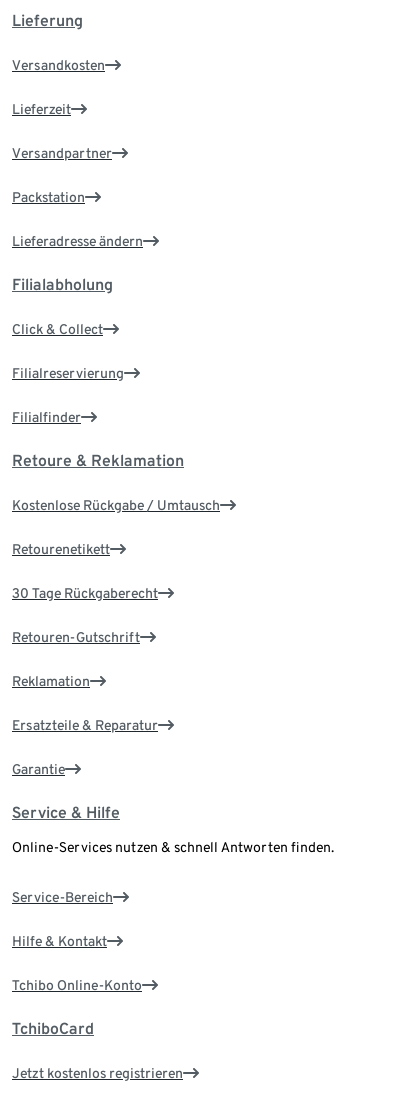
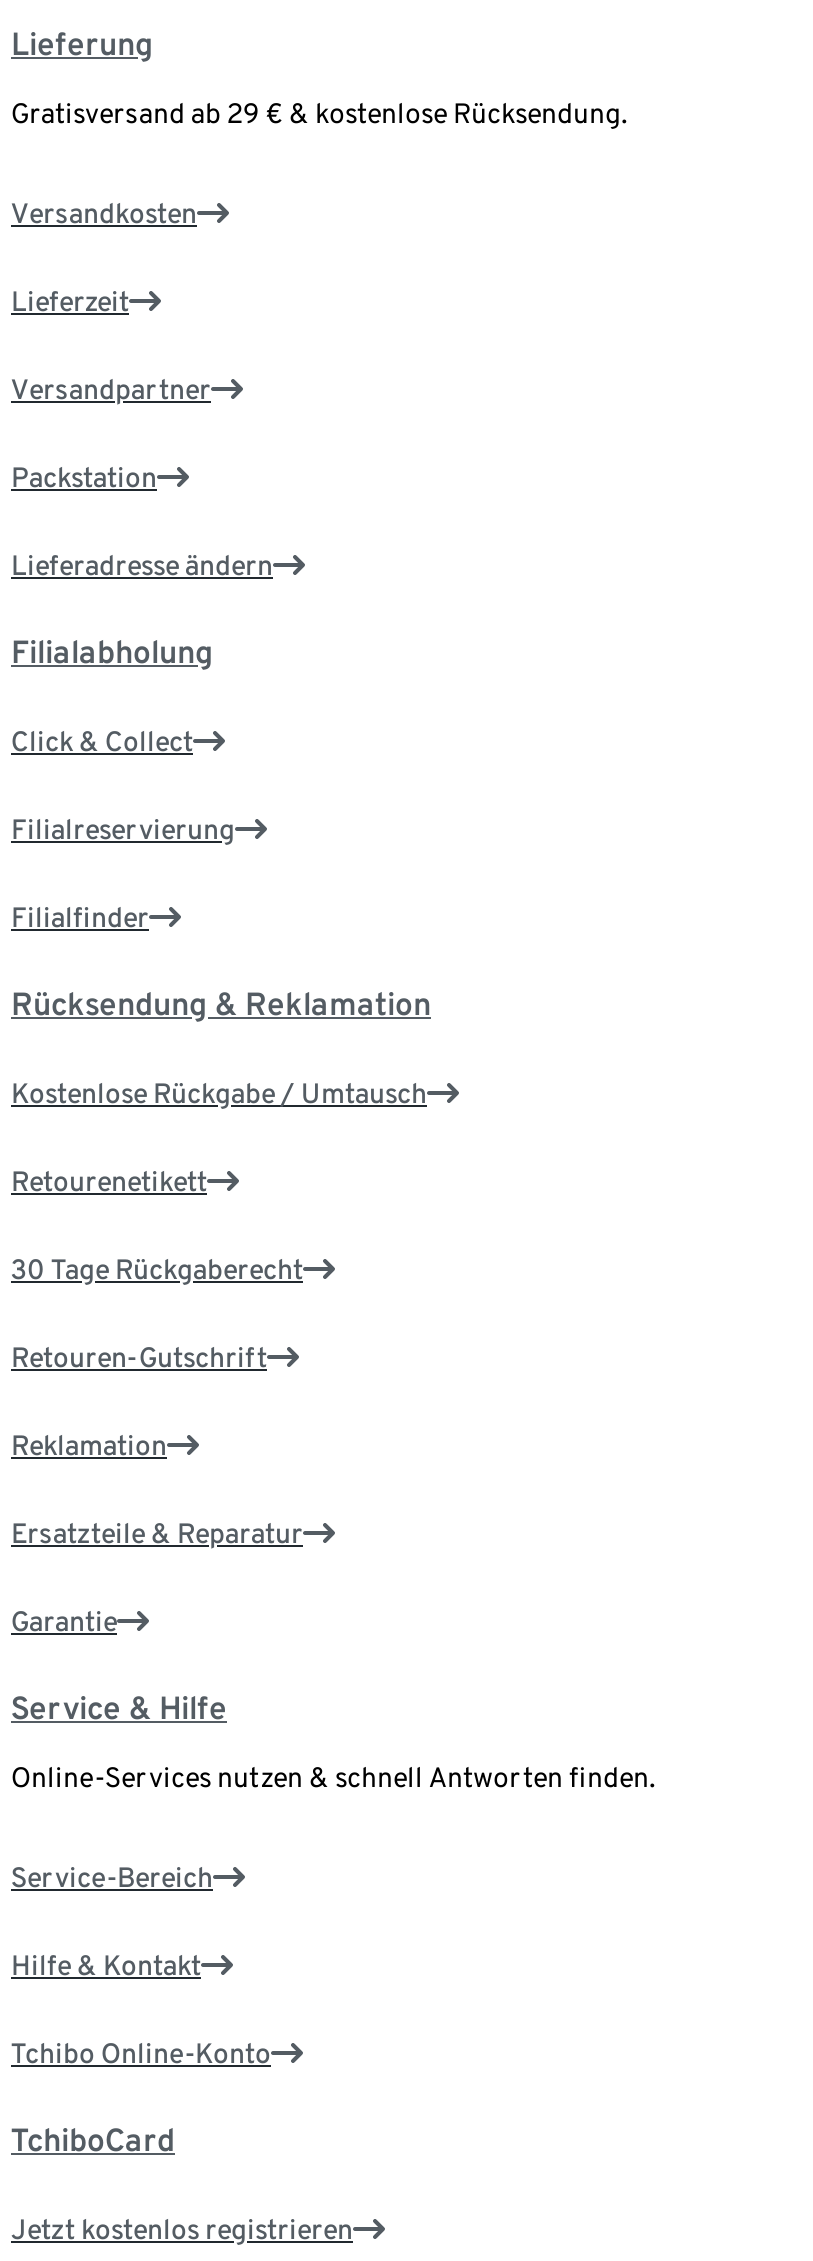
none -> [11,96,627,128] Gratisversand ab 29 € & kostenlose Rücksendung.
[12,451,184,470] Retoure & Reklamation -> [11,984,431,1022] Rücksendung & Reklamation

